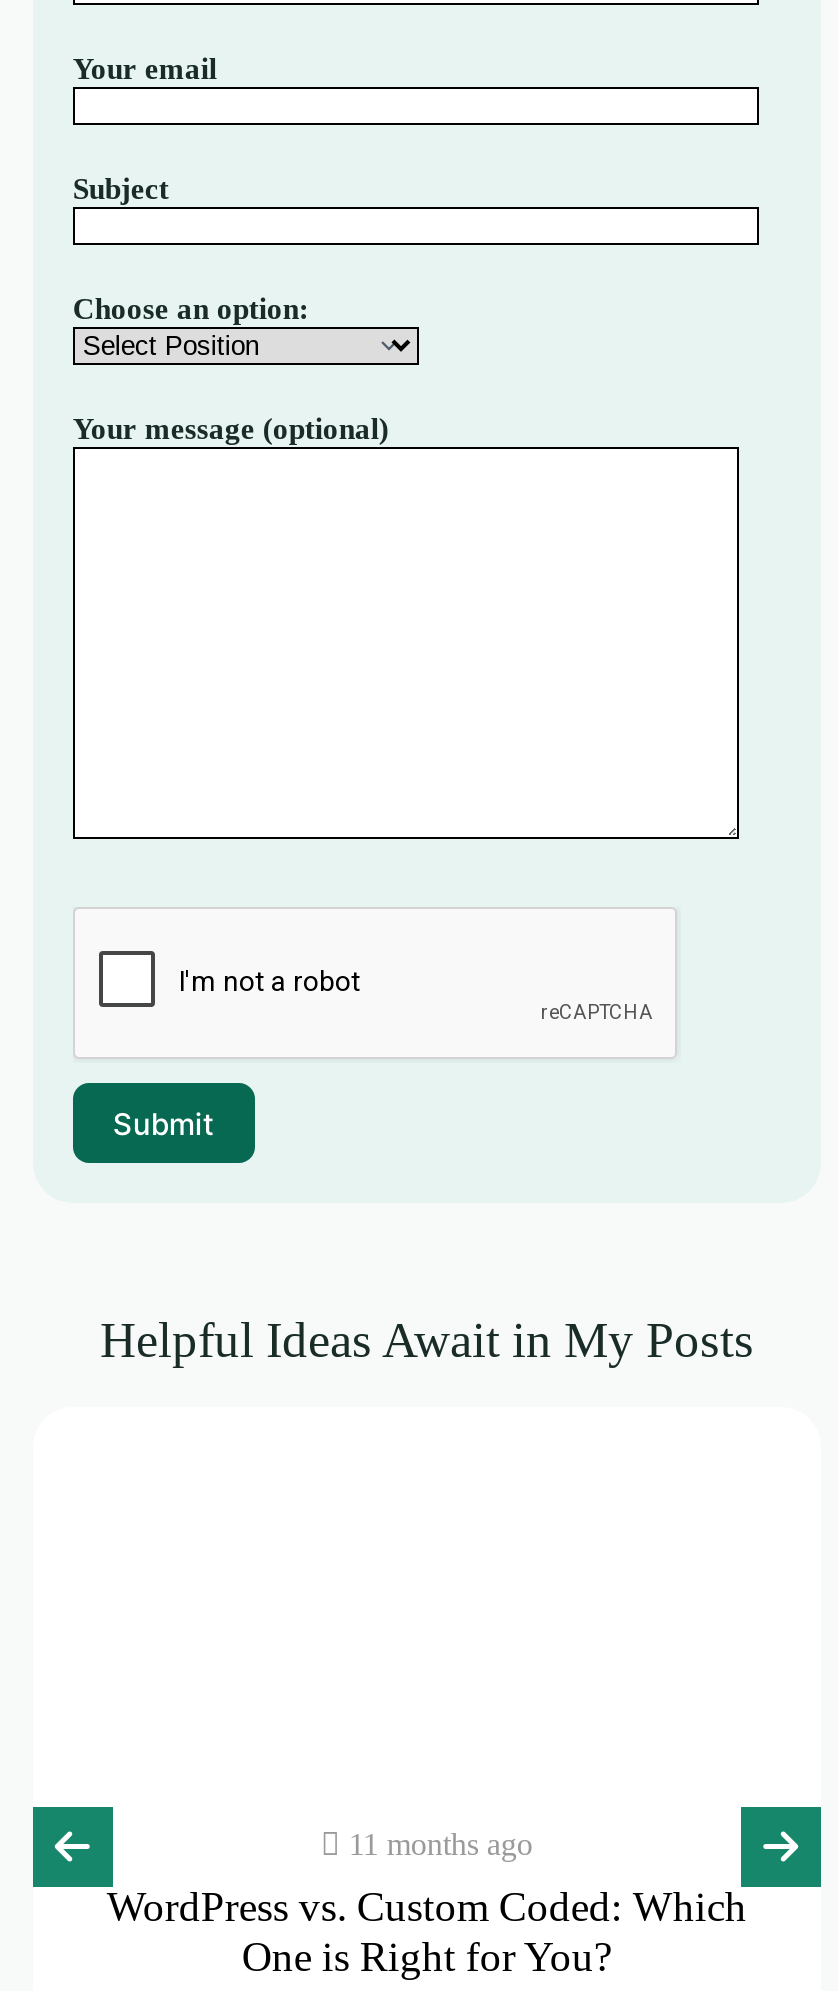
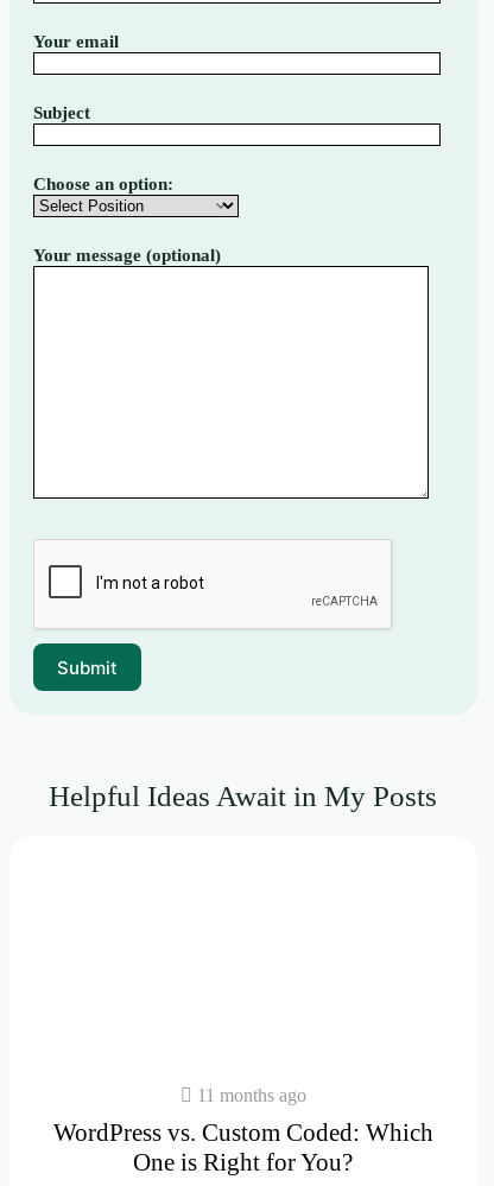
[31,1805,115,1889] [image] -> none
[739,1805,823,1889] [image] -> none

